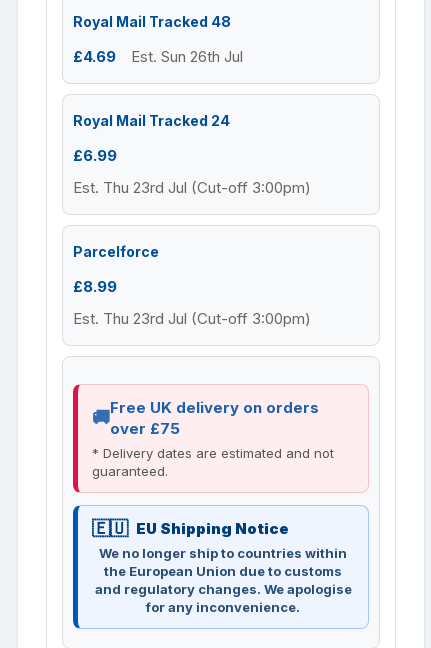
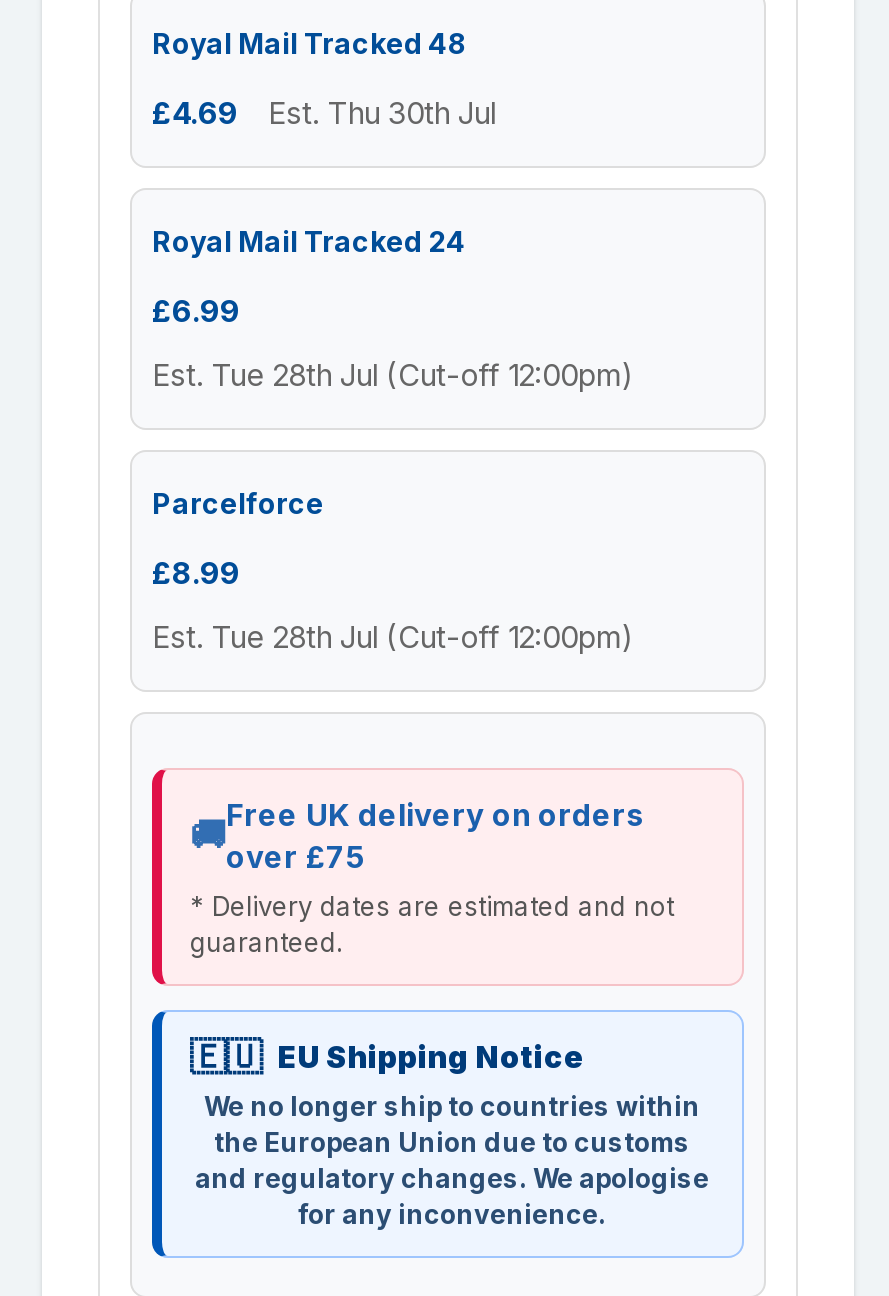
[73,47,243,66] £4.69 Est. Sun 26th Jul -> [152,94,496,132] £4.69 Est. Thu 30th Jul
[73,178,311,197] Est. Thu 23rd Jul (Cut-off 3:00pm) -> [152,356,634,394] Est. Tue 28th Jul (Cut-off 12:00pm)
[73,309,311,328] Est. Thu 23rd Jul (Cut-off 3:00pm) -> [152,618,634,656] Est. Tue 28th Jul (Cut-off 12:00pm)

